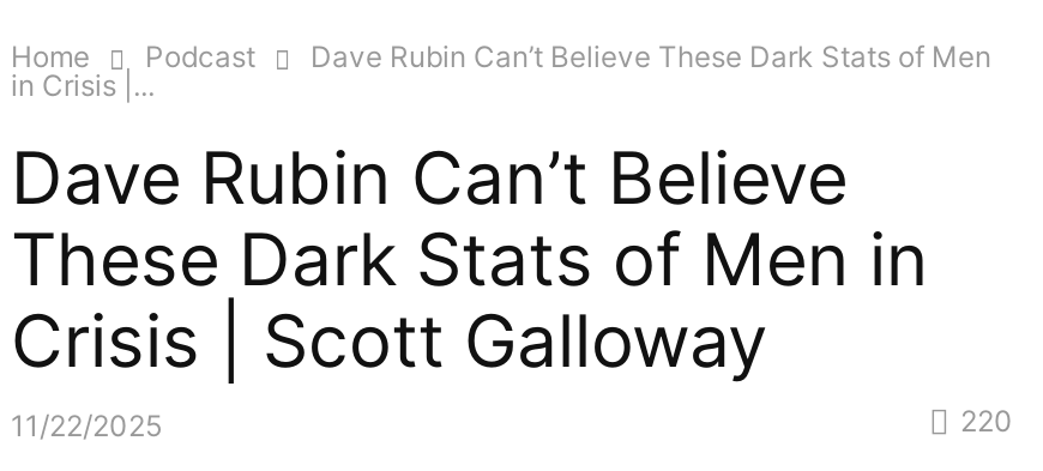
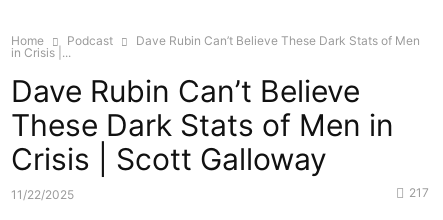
[960,403,1013,439] 220 -> [409,185,429,200] 217

